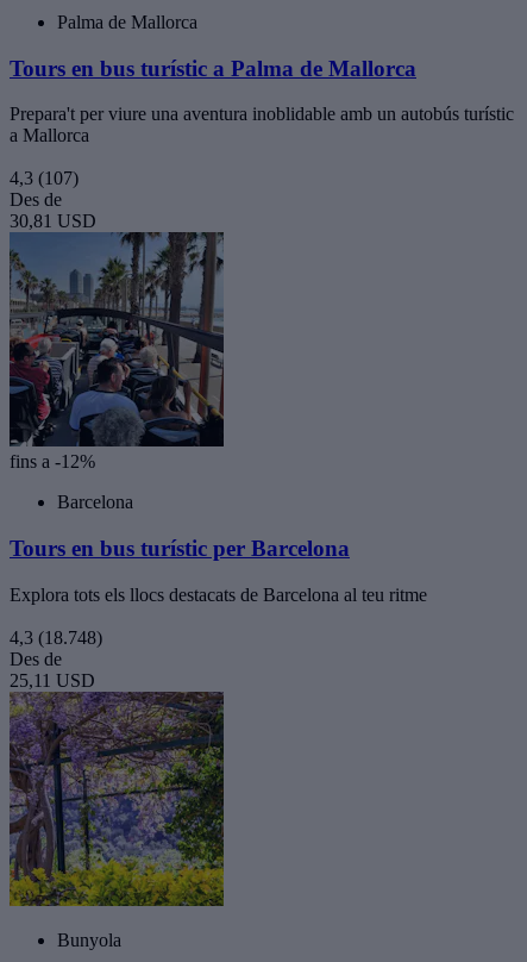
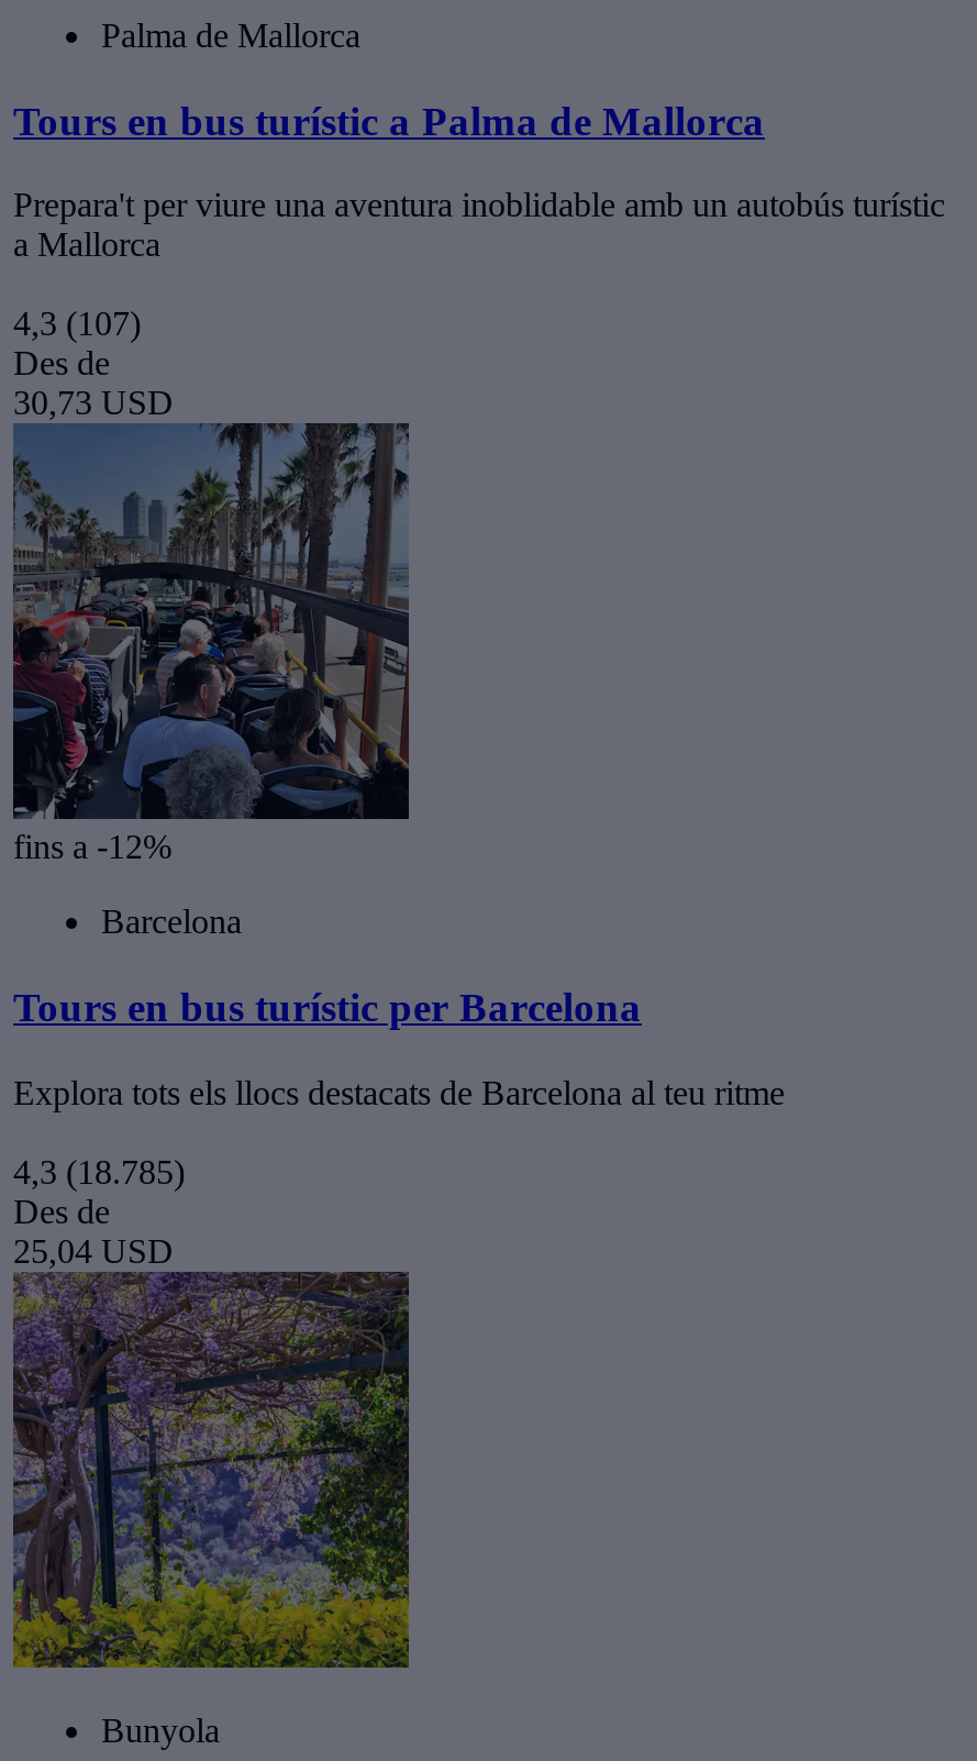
[10,211,96,231] 30,81 USD -> [13,384,174,421] 30,73 USD
[10,627,102,647] 4,3 (18.748) -> [13,1152,185,1190] 4,3 (18.785)
[10,670,95,690] 25,11 USD -> [13,1232,174,1269] 25,04 USD

